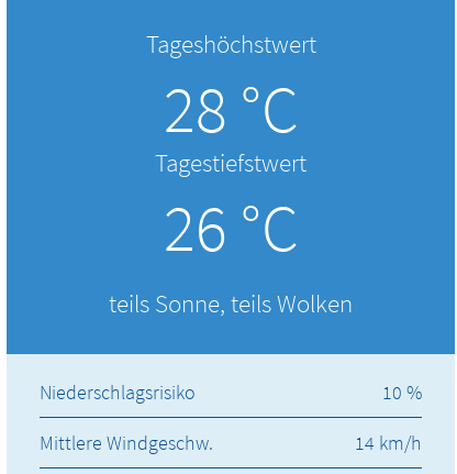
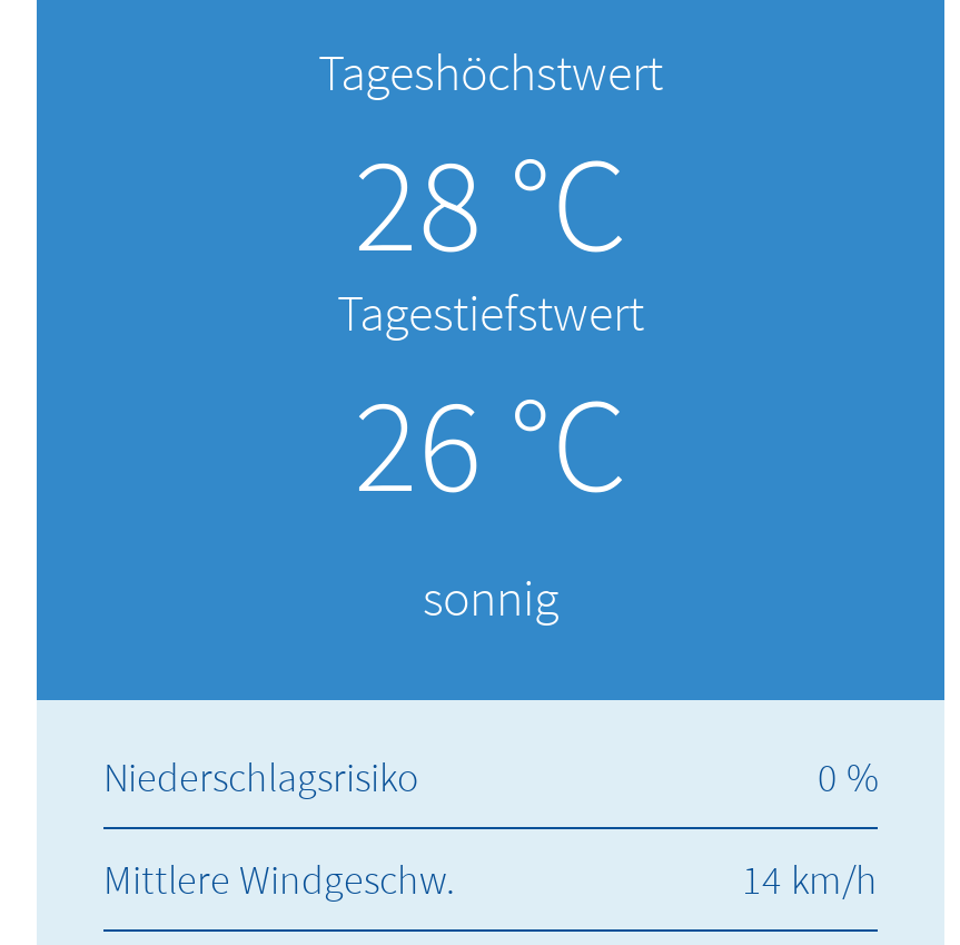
[109,287,353,319] teils Sonne, teils Wolken -> [423,565,558,629] sonnig
[382,380,422,405] 10 % -> [818,752,878,803] 0 %

